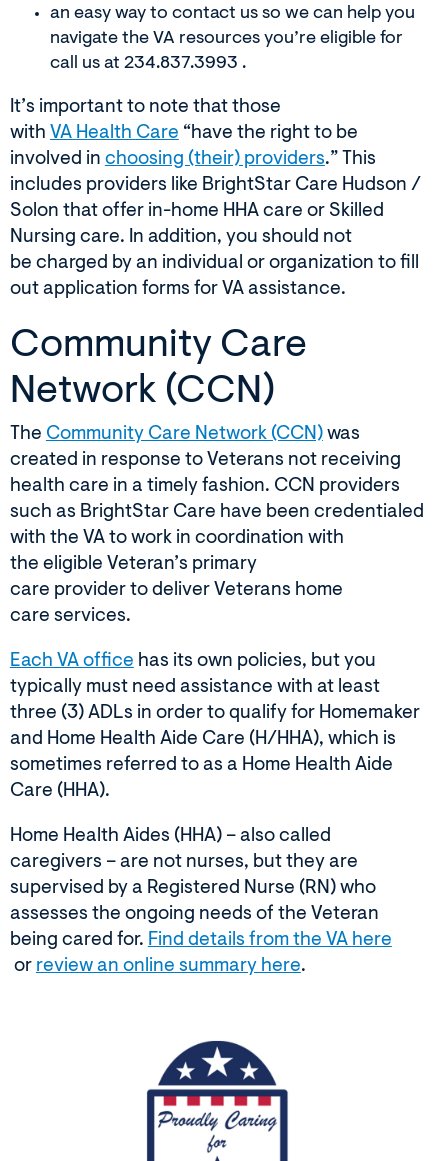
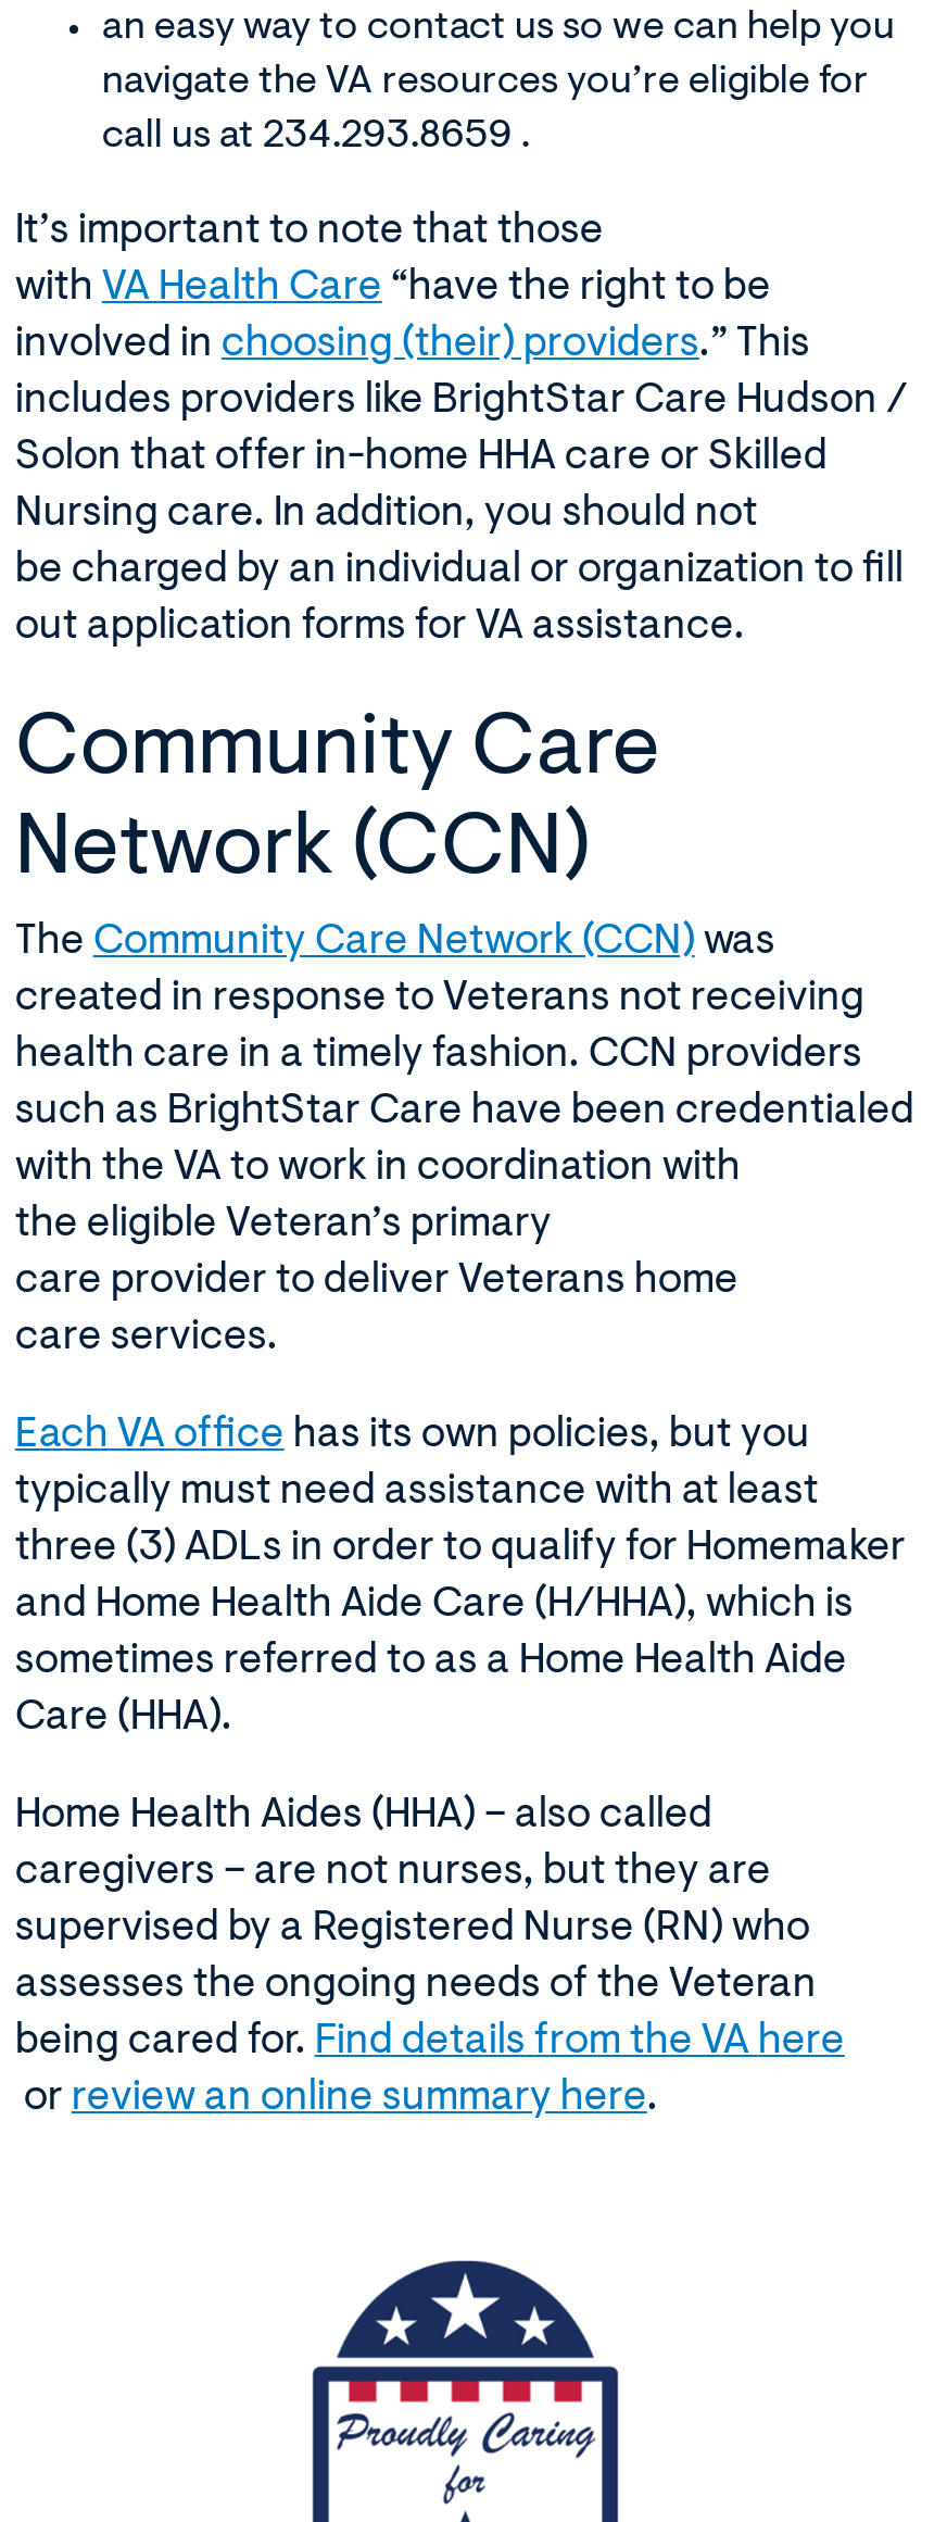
[50,55,246,73] call us at 234.837.3993. -> [102,118,530,158] call us at 234.293.8659.

